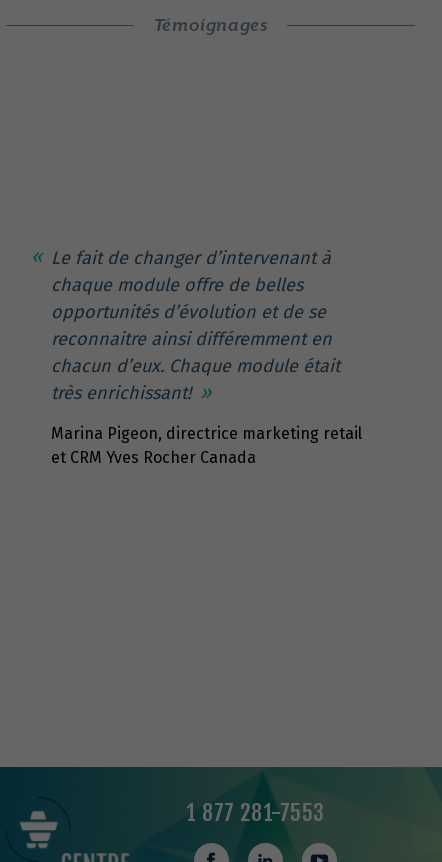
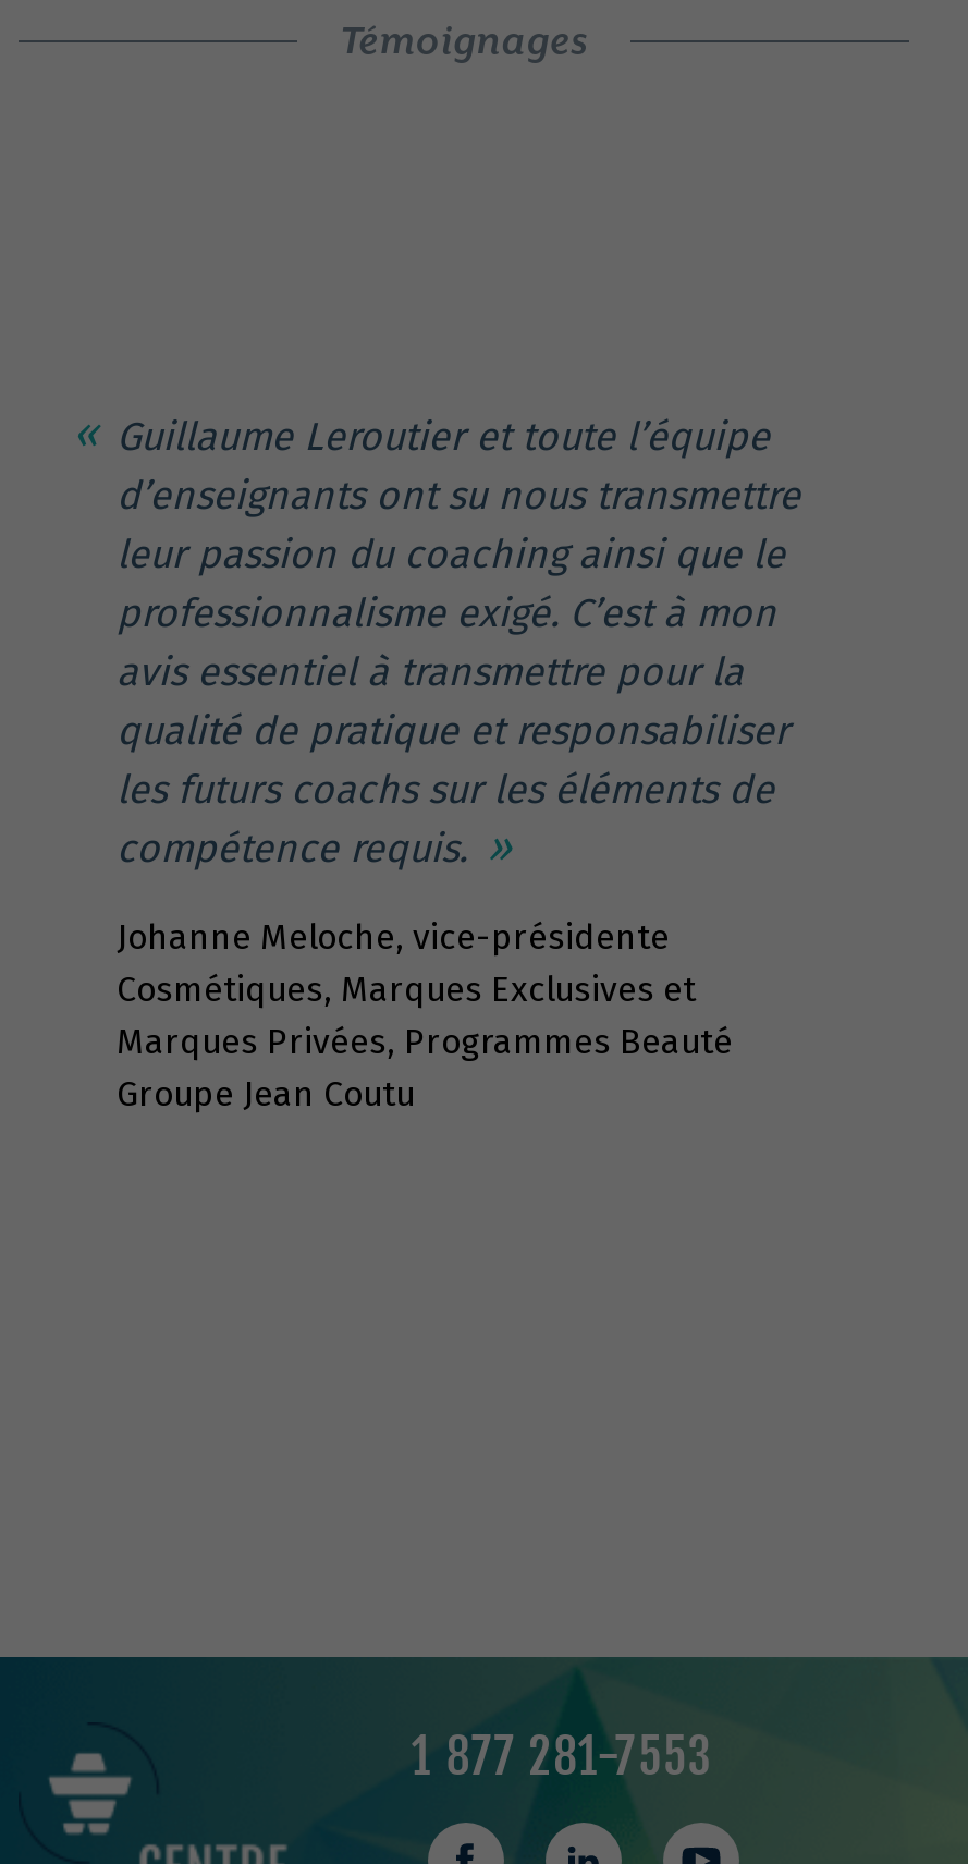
[51,247,340,404] Le fait de changer d’intervenant à | chaque module offre de belles | opportunités d’évolution et de se | reconnaitre ainsi différemment en | chacun d’eux. Chaque module était | très enrichissant! -> [117,414,800,873] Guillaume Leroutier et toute l’équipe | d’enseignants ont su nous transmettre | leur passion du coaching ainsi que le | professionnalisme exigé. C’est à mon | avis essentiel à transmettre pour la | qualité de pratique et responsabiliser | les futurs coachs sur les éléments de | compétence requis.
[51,424,362,467] Marina Pigeon, directrice marketing retail | et CRM Yves Rocher Canada -> [117,917,733,1115] Johanne Meloche, vice-présidente | Cosmétiques, Marques Exclusives et | Marques Privées, Programmes Beauté | Groupe Jean Coutu

